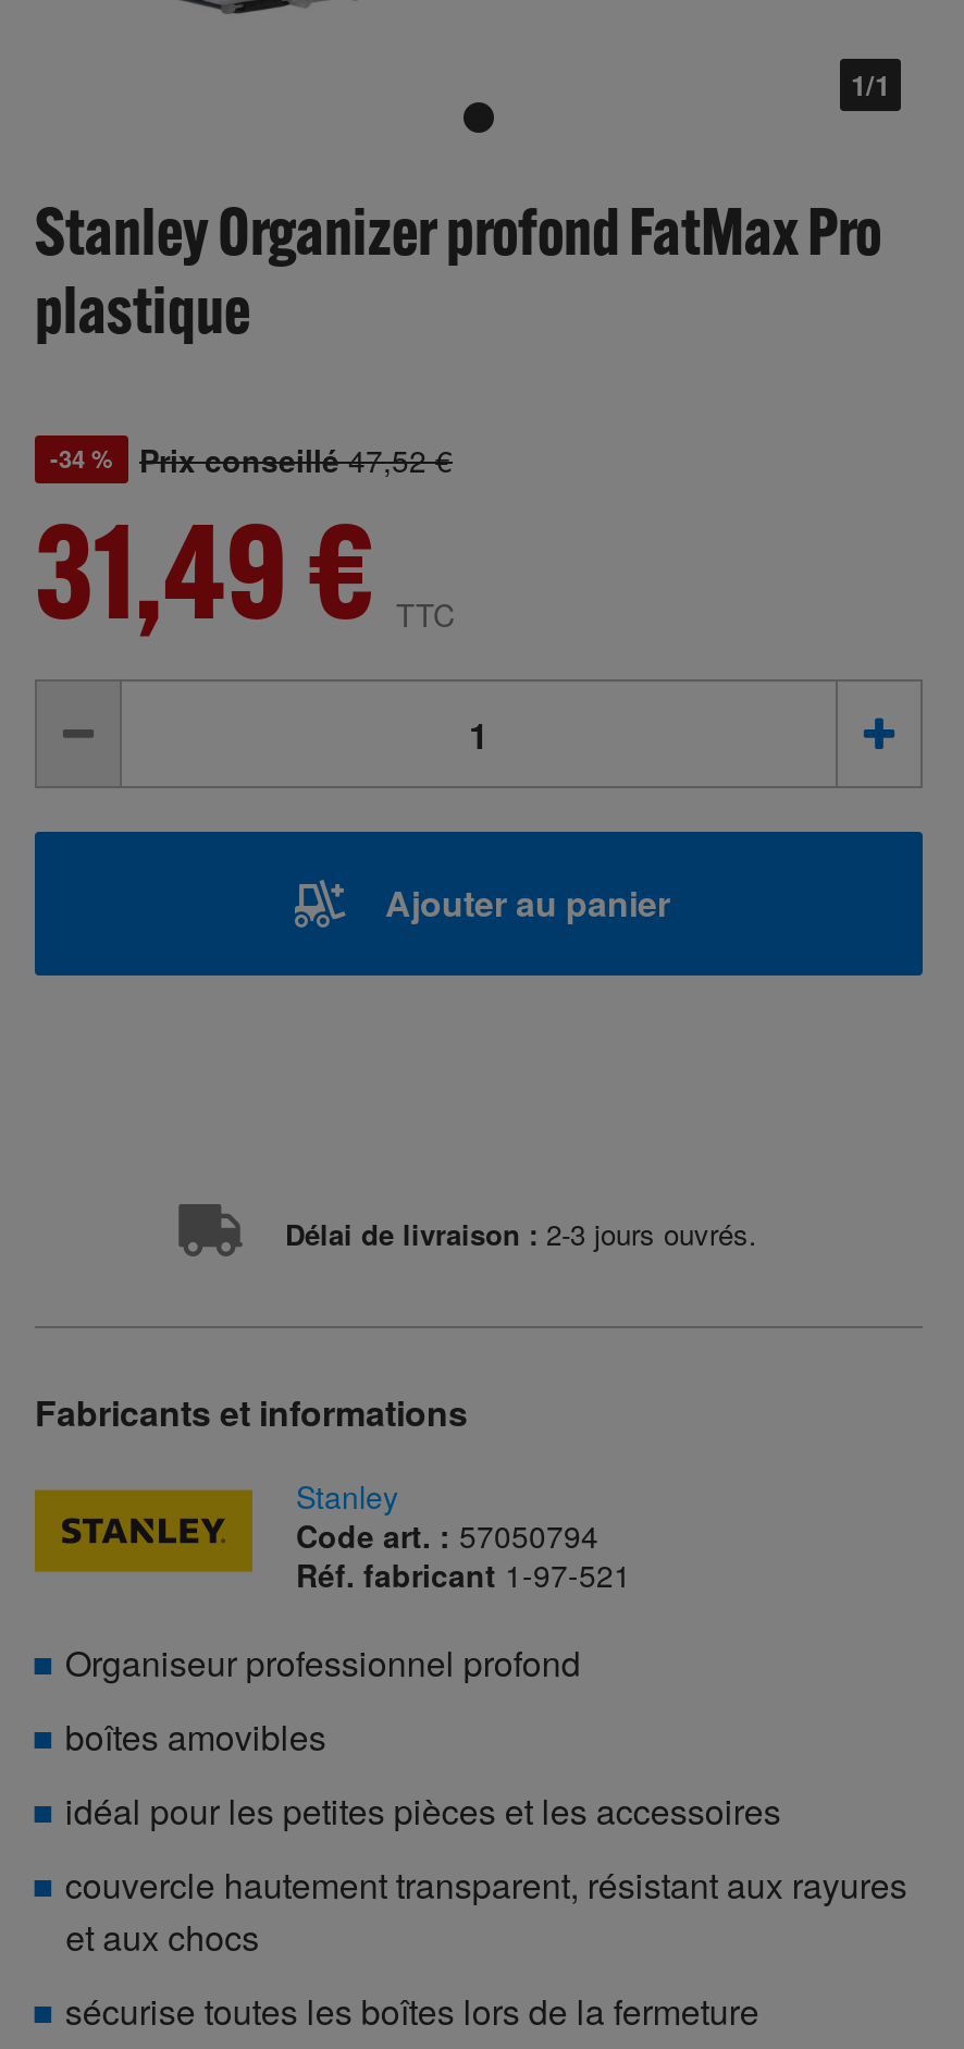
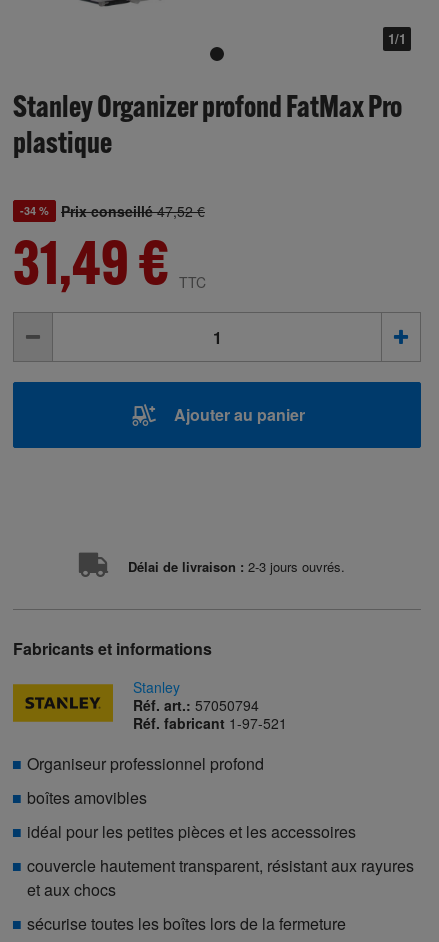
[296,1513,598,1557] Code art. : 57050794 -> [133,695,259,715] Réf. art.: 57050794

